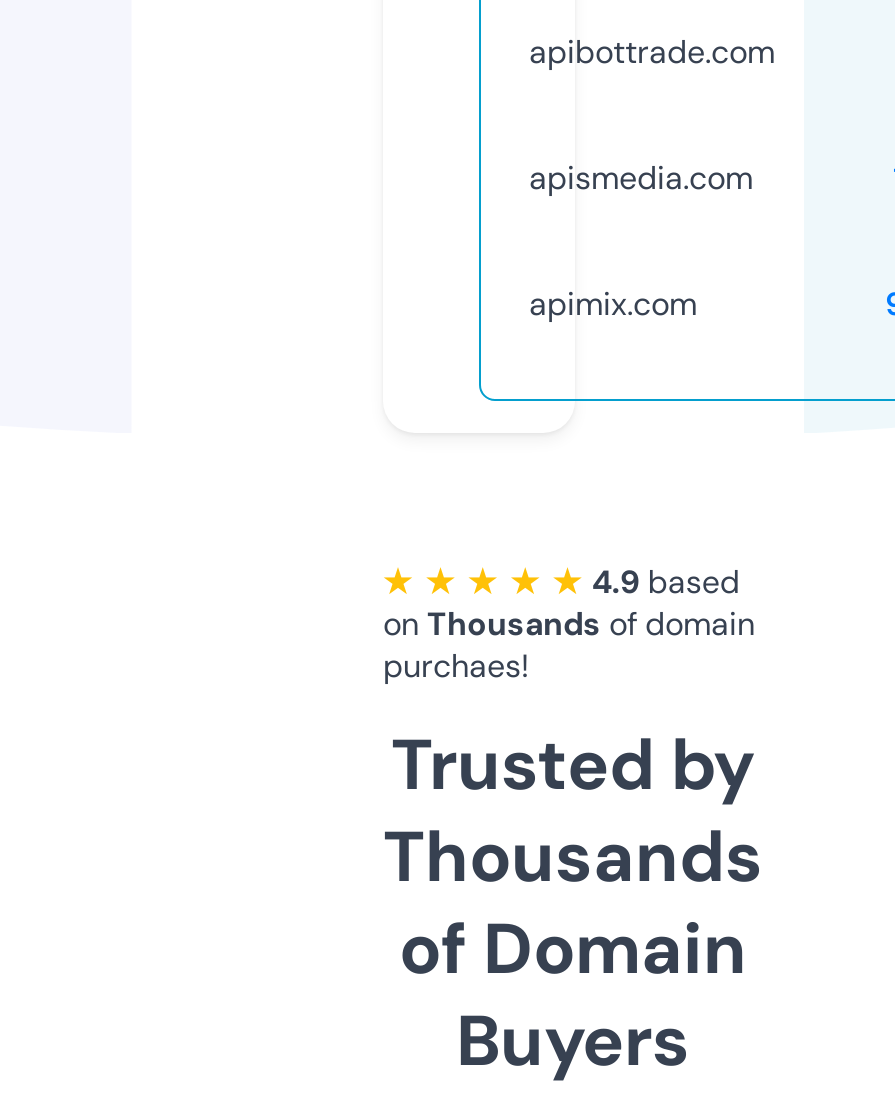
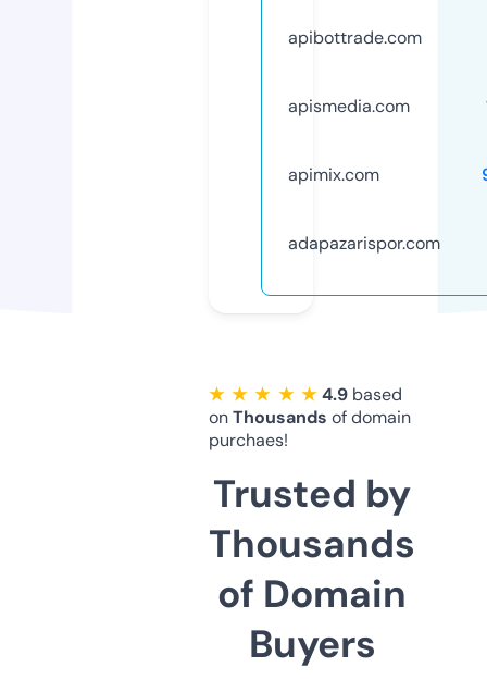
none -> [288,232,440,254] adapazarispor.com

